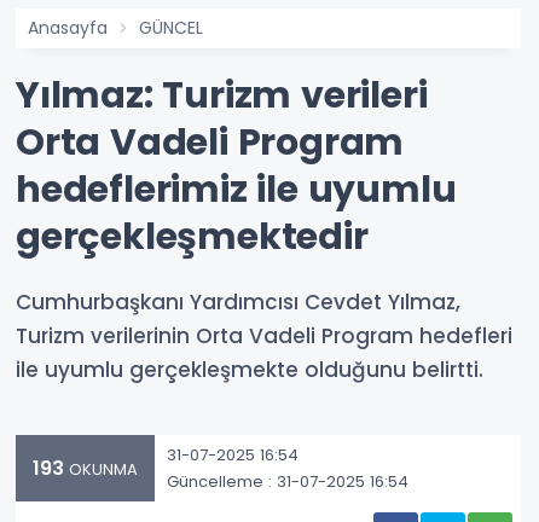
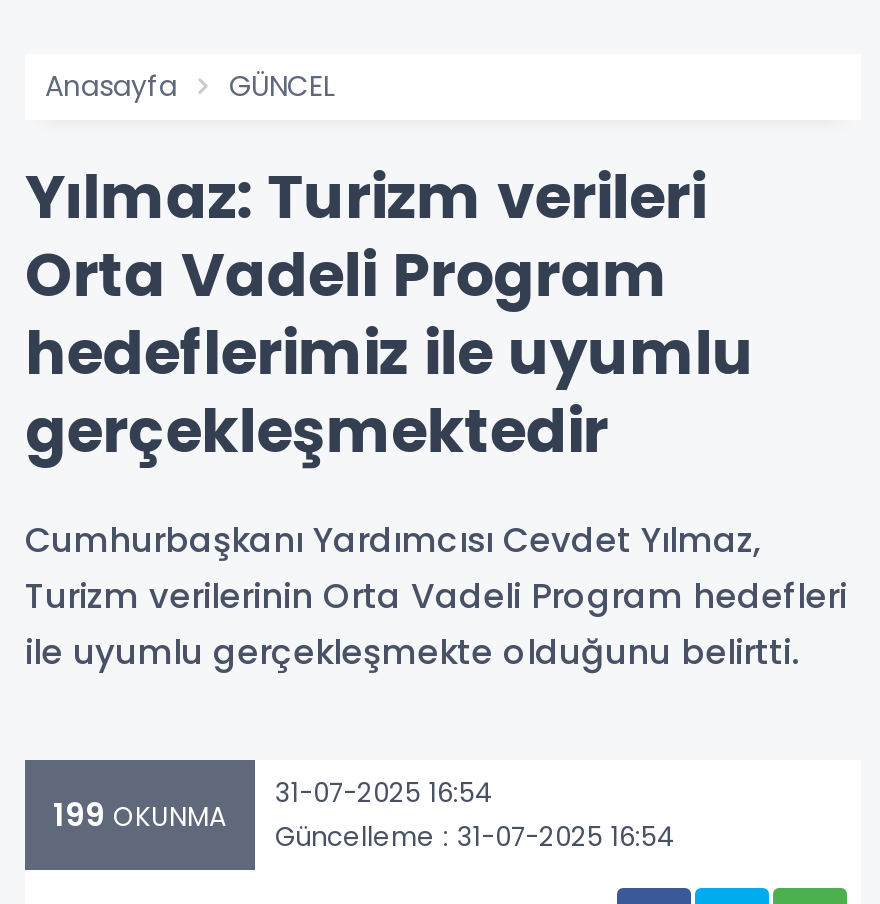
[33,443,408,493] 193 OKUNMA 31-07-2025 16:54 Güncelleme : 31-07-2025 16:54 -> [53,774,675,856] 199 OKUNMA 31-07-2025 16:54 Güncelleme : 31-07-2025 16:54

